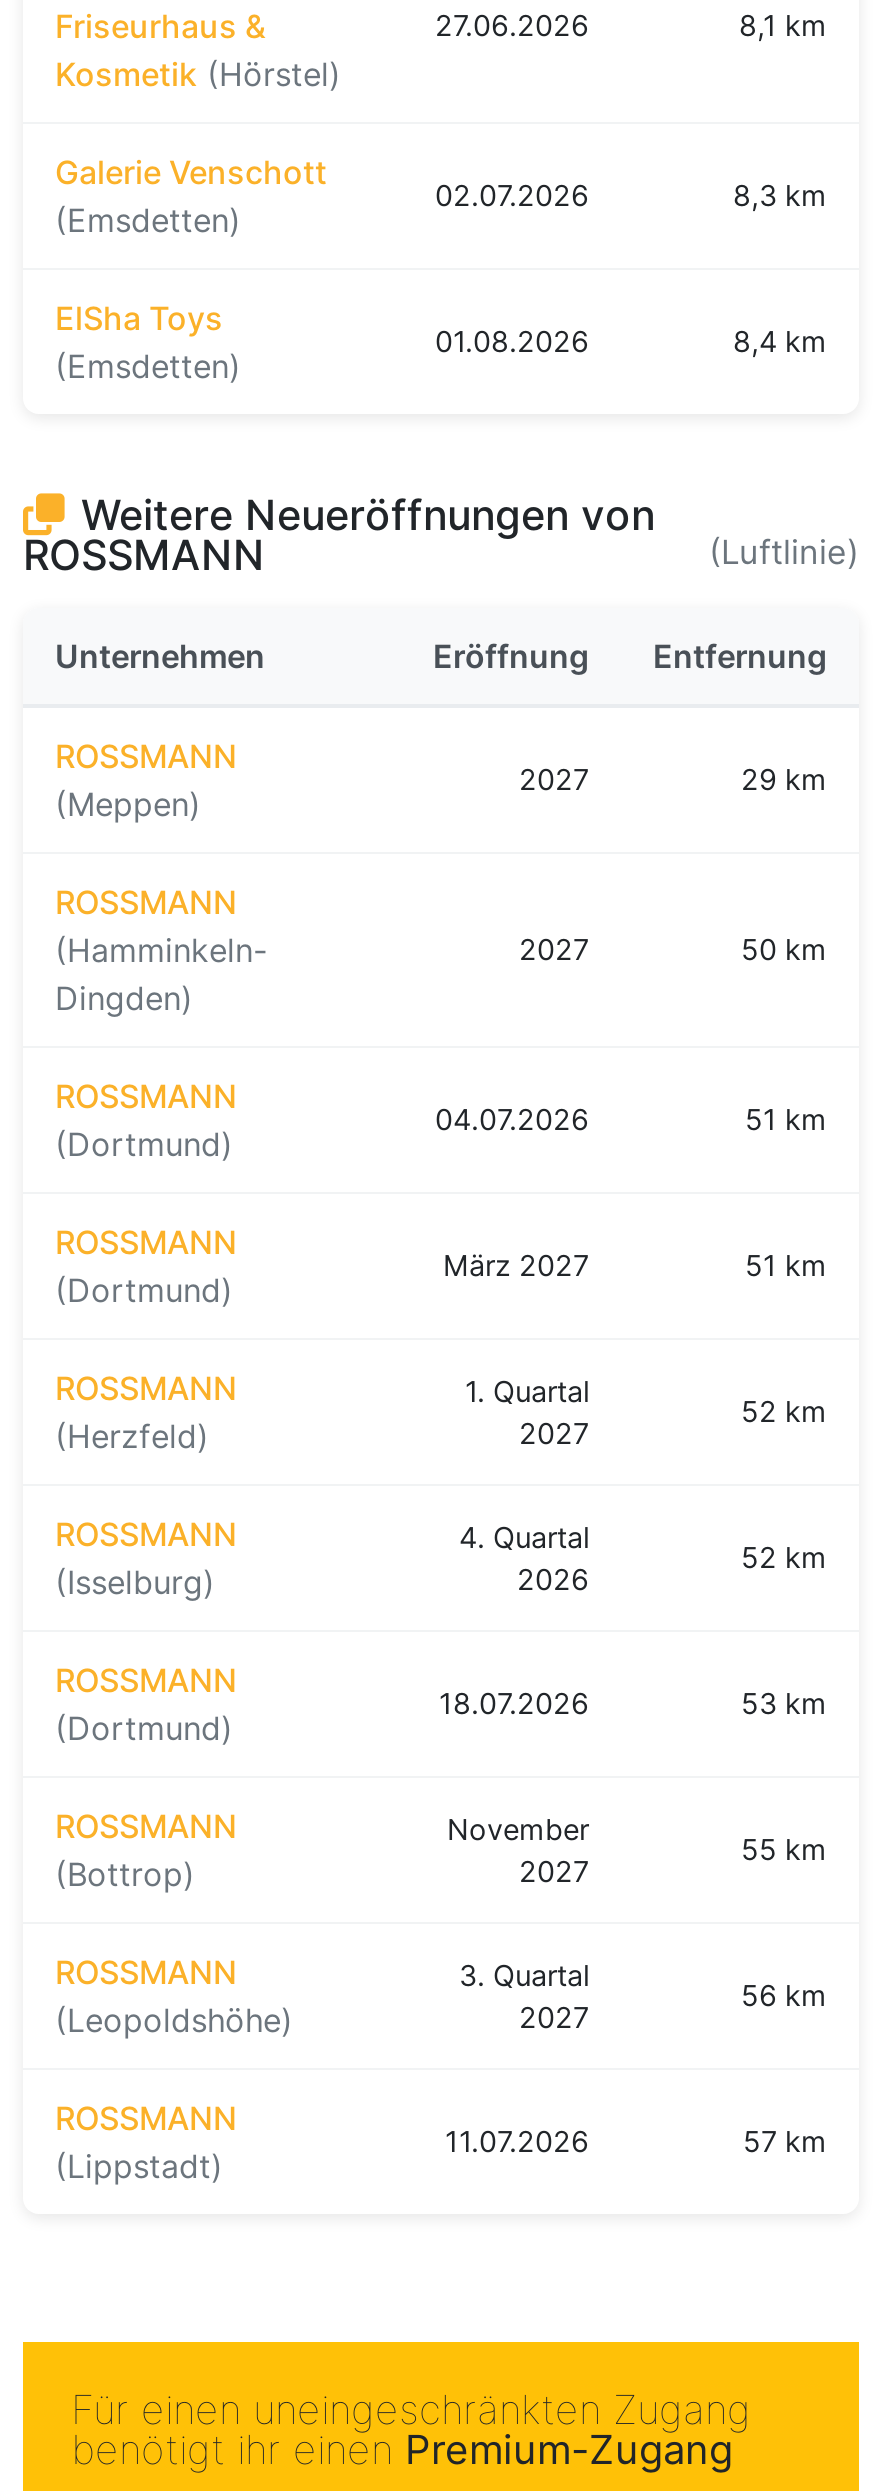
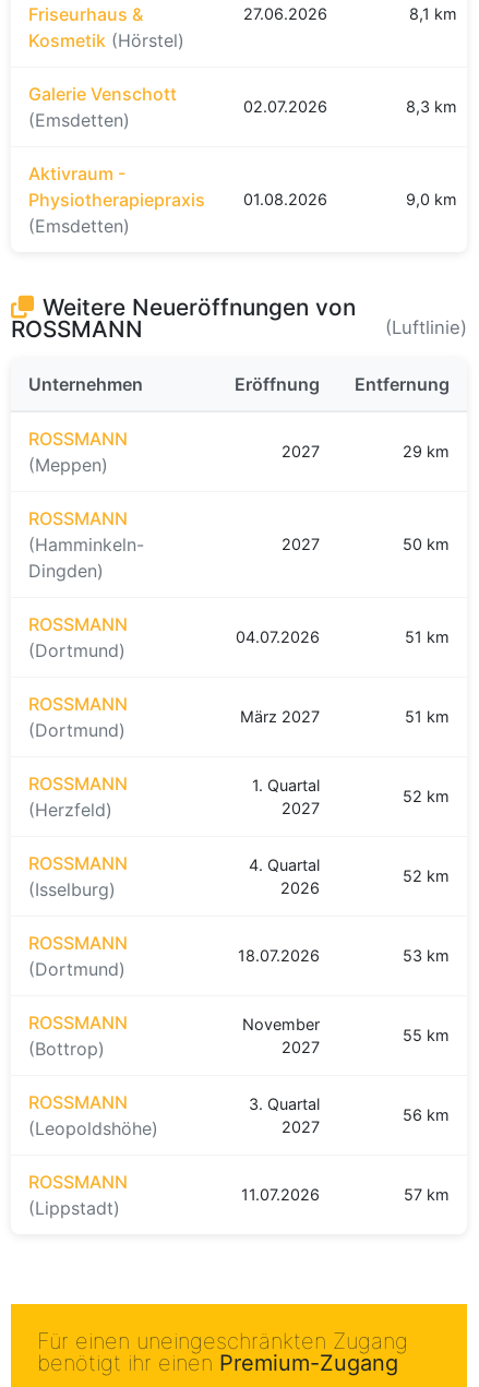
[55,298,223,338] ElSha Toys -> [28,162,205,210] Aktivraum - | Physiotherapiepraxis
[733,324,827,358] 8,4 km -> [406,190,457,208] 9,0 km

